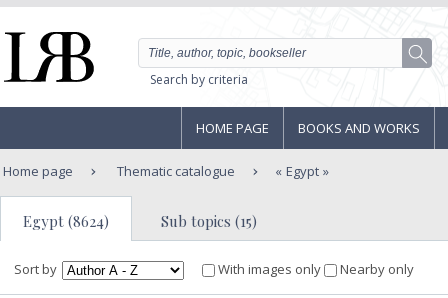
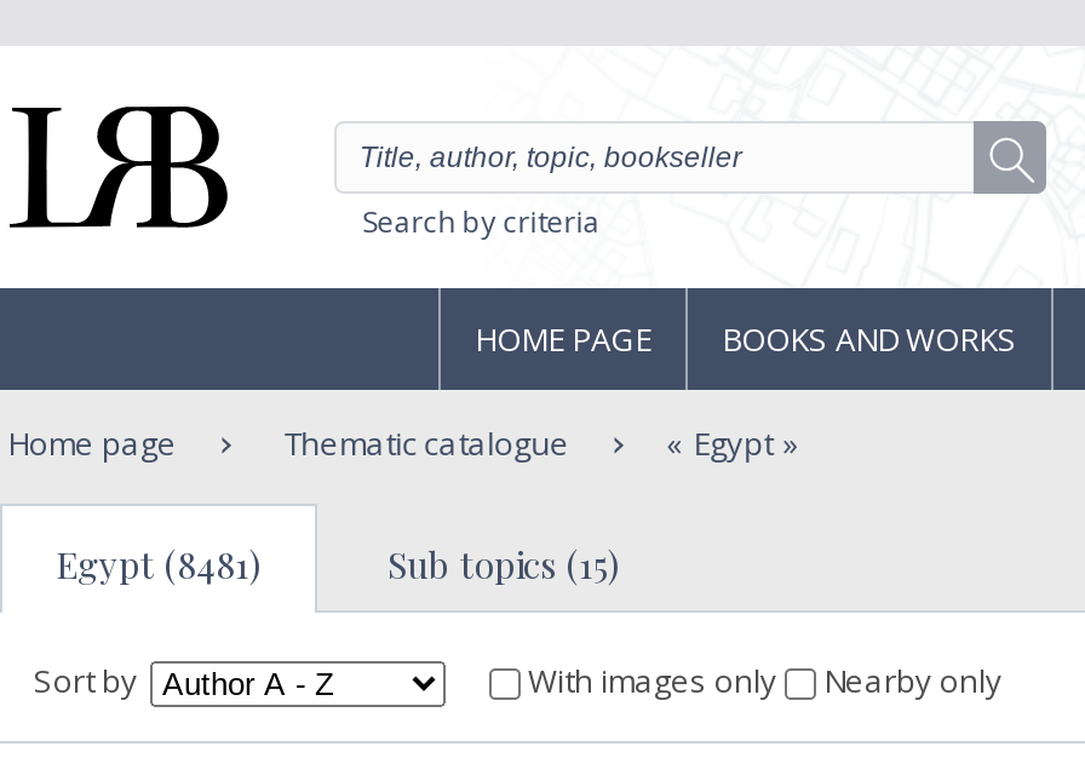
[23,211,109,231] Egypt (8624) -> [56,541,262,589] Egypt (8481)

